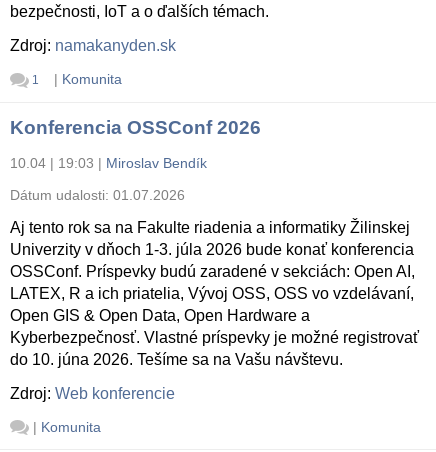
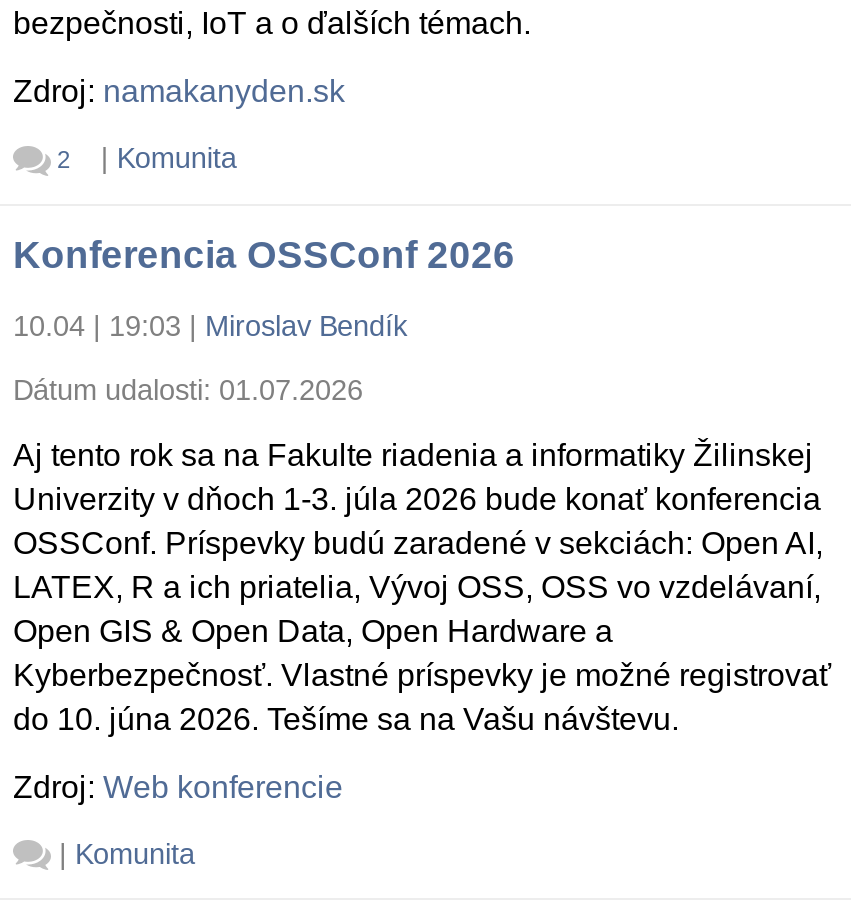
[32,72,39,86] 1 -> [57,145,71,173] 2

